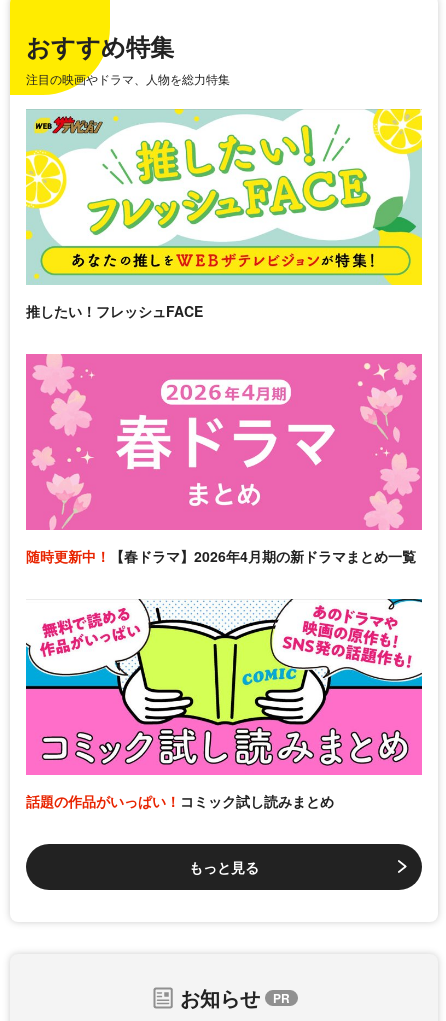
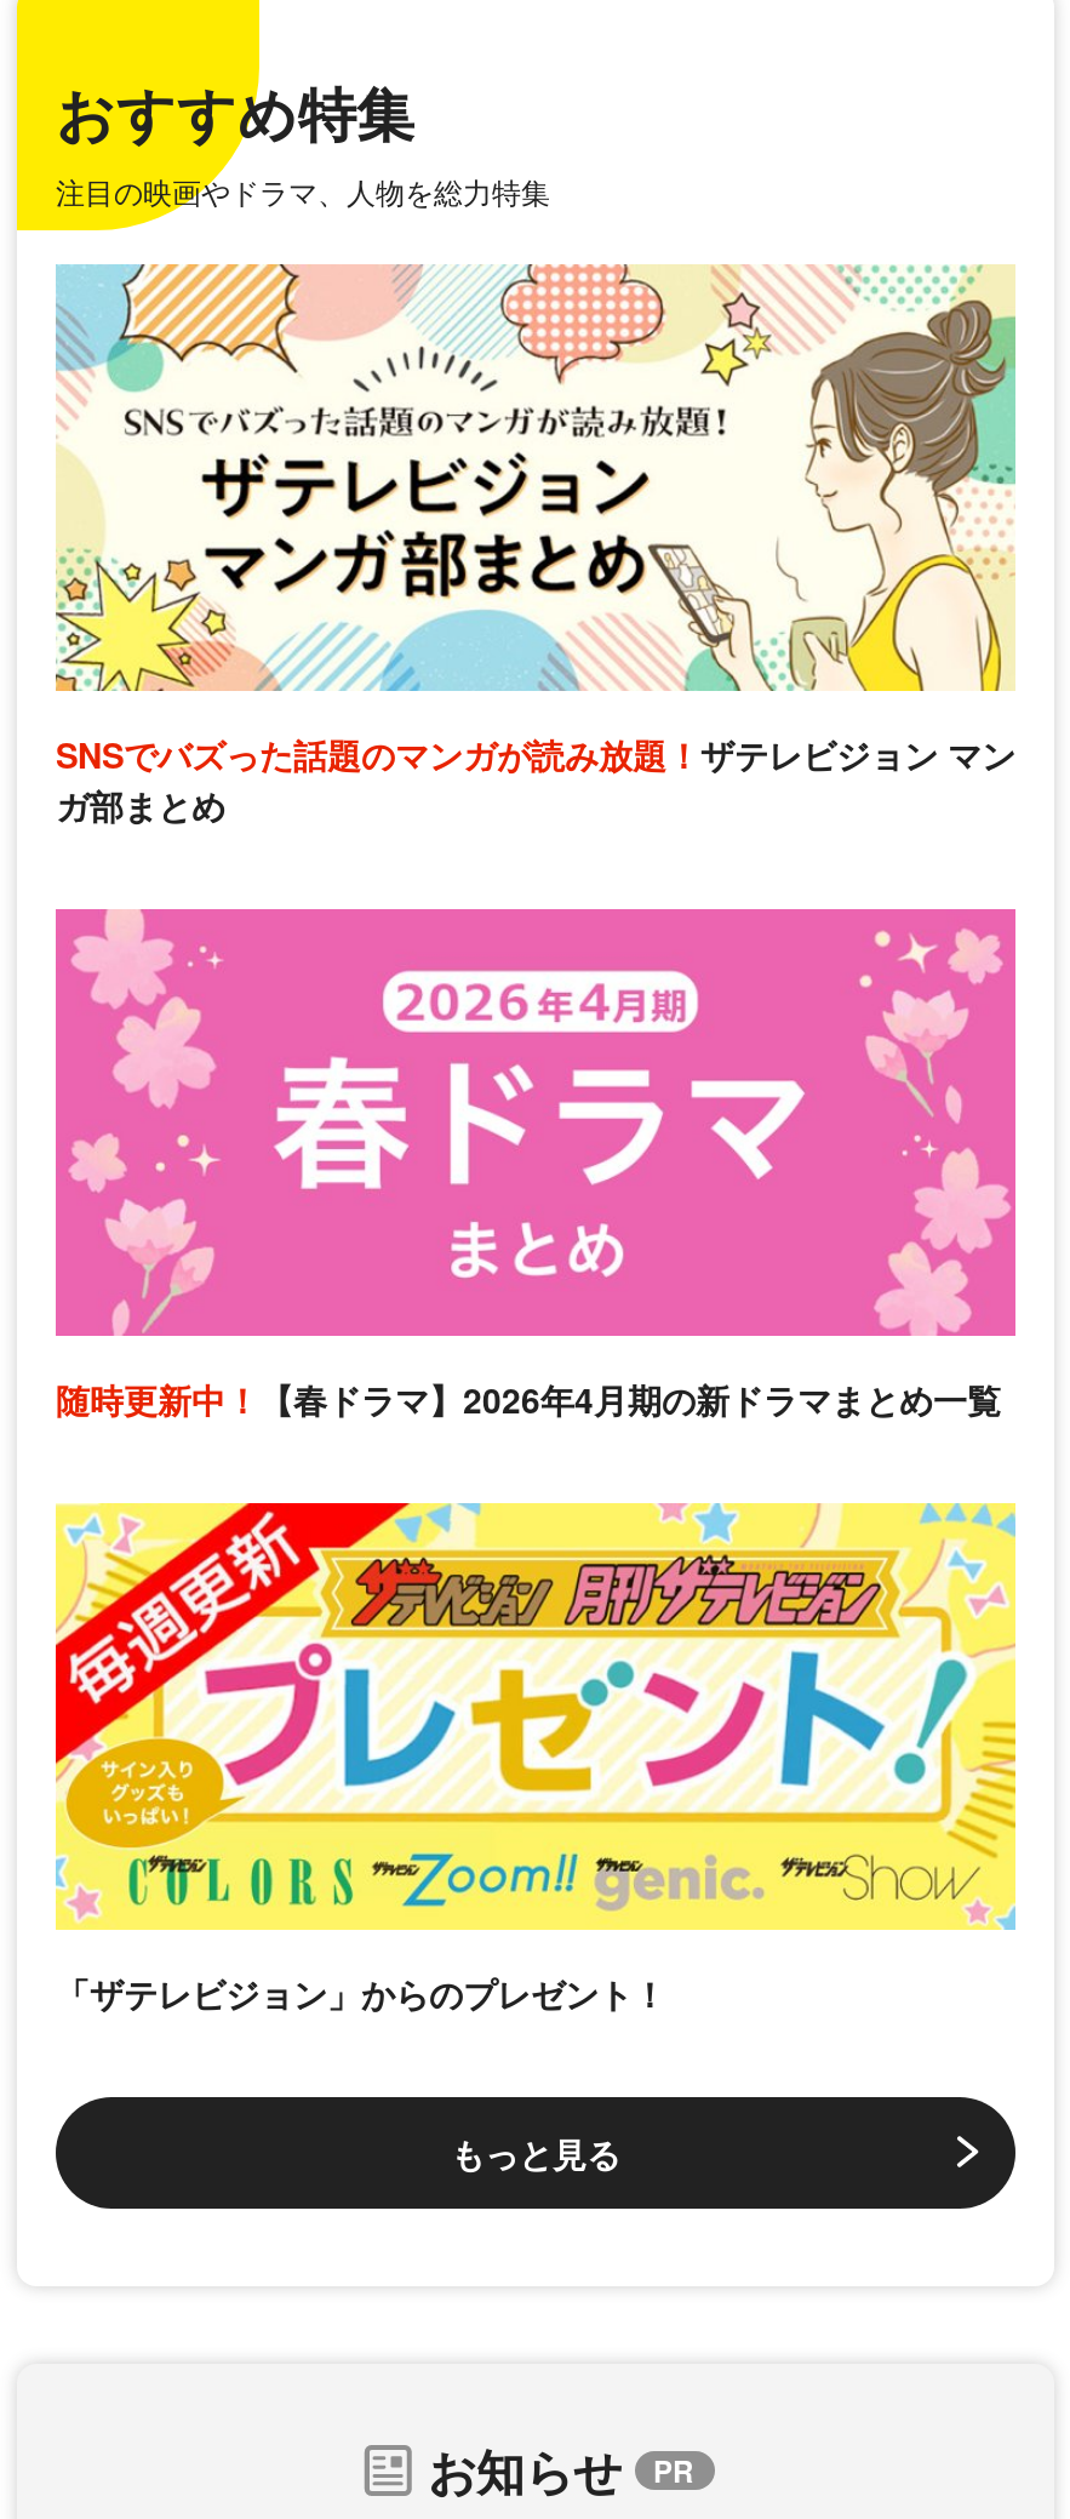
[25,108,423,321] [image] | 推したい！フレッシュFACE -> [53,264,1018,829] [image] | SNSでバズった話題のマンガが読み放題！ザテレビジョン マン | ガ部まとめ
[25,598,423,811] [image] | 話題の作品がいっぱい！コミック試し読みまとめ -> [53,1501,1018,2017] [image] | 「ザテレビジョン」からのプレゼント！

